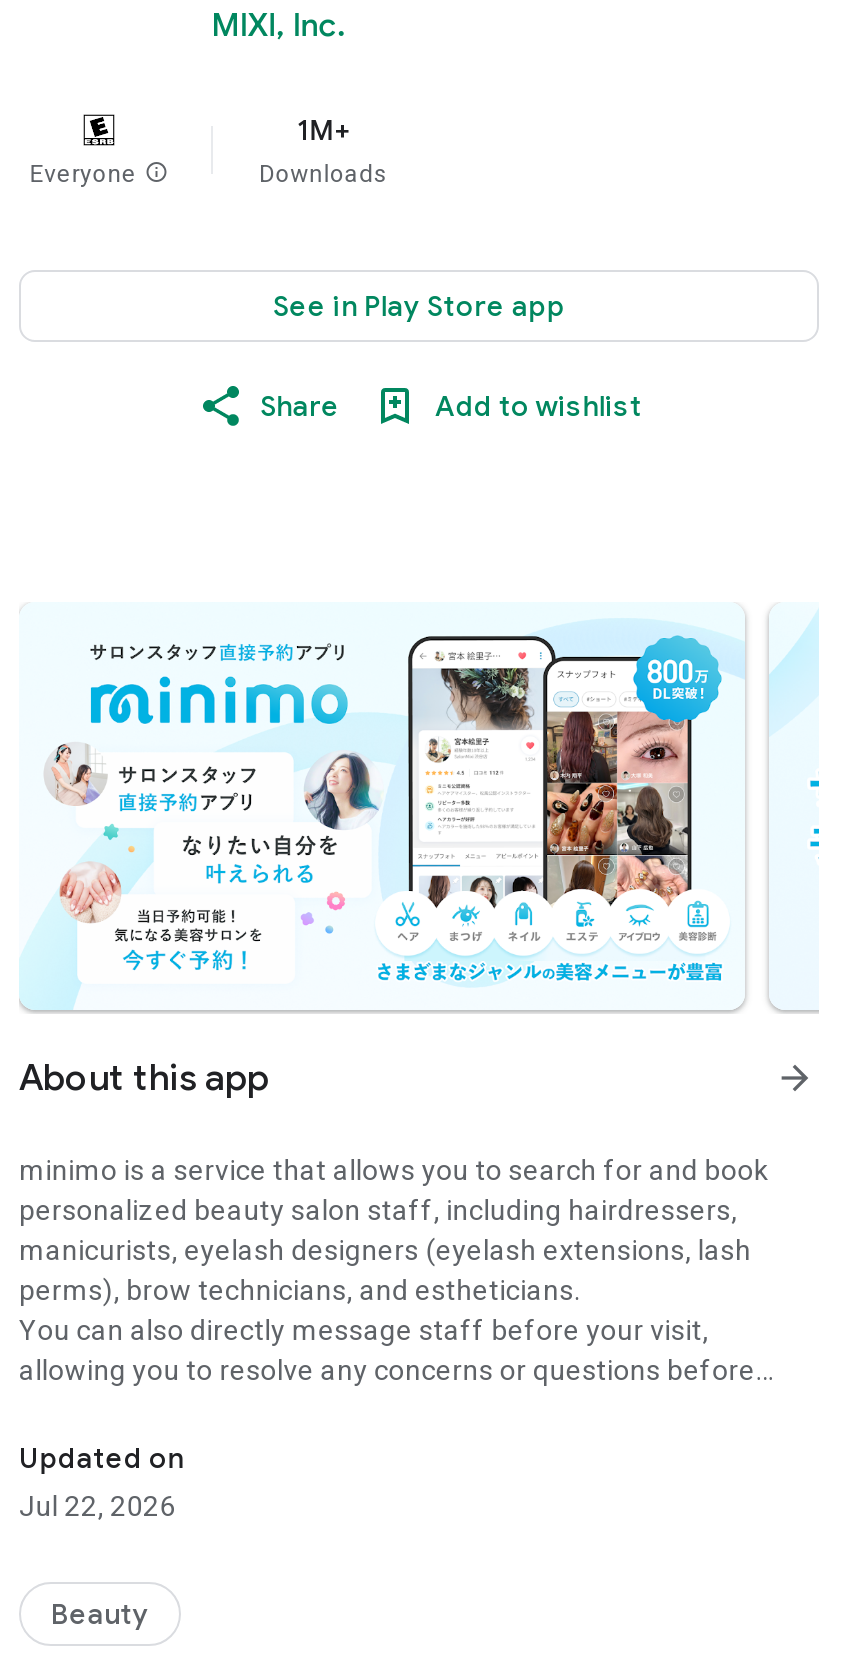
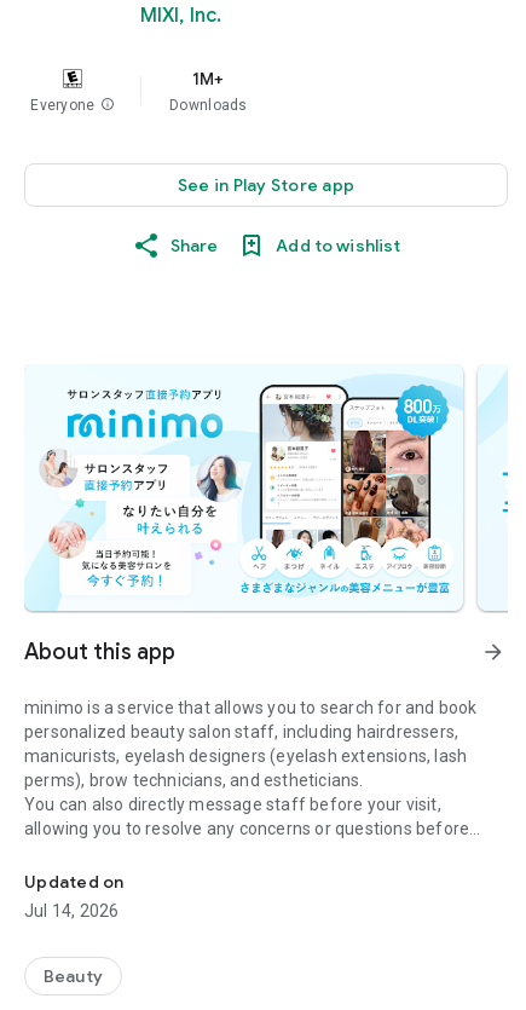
[19,1490,176,1522] Jul 22, 2026 -> [24,901,119,920] Jul 14, 2026

